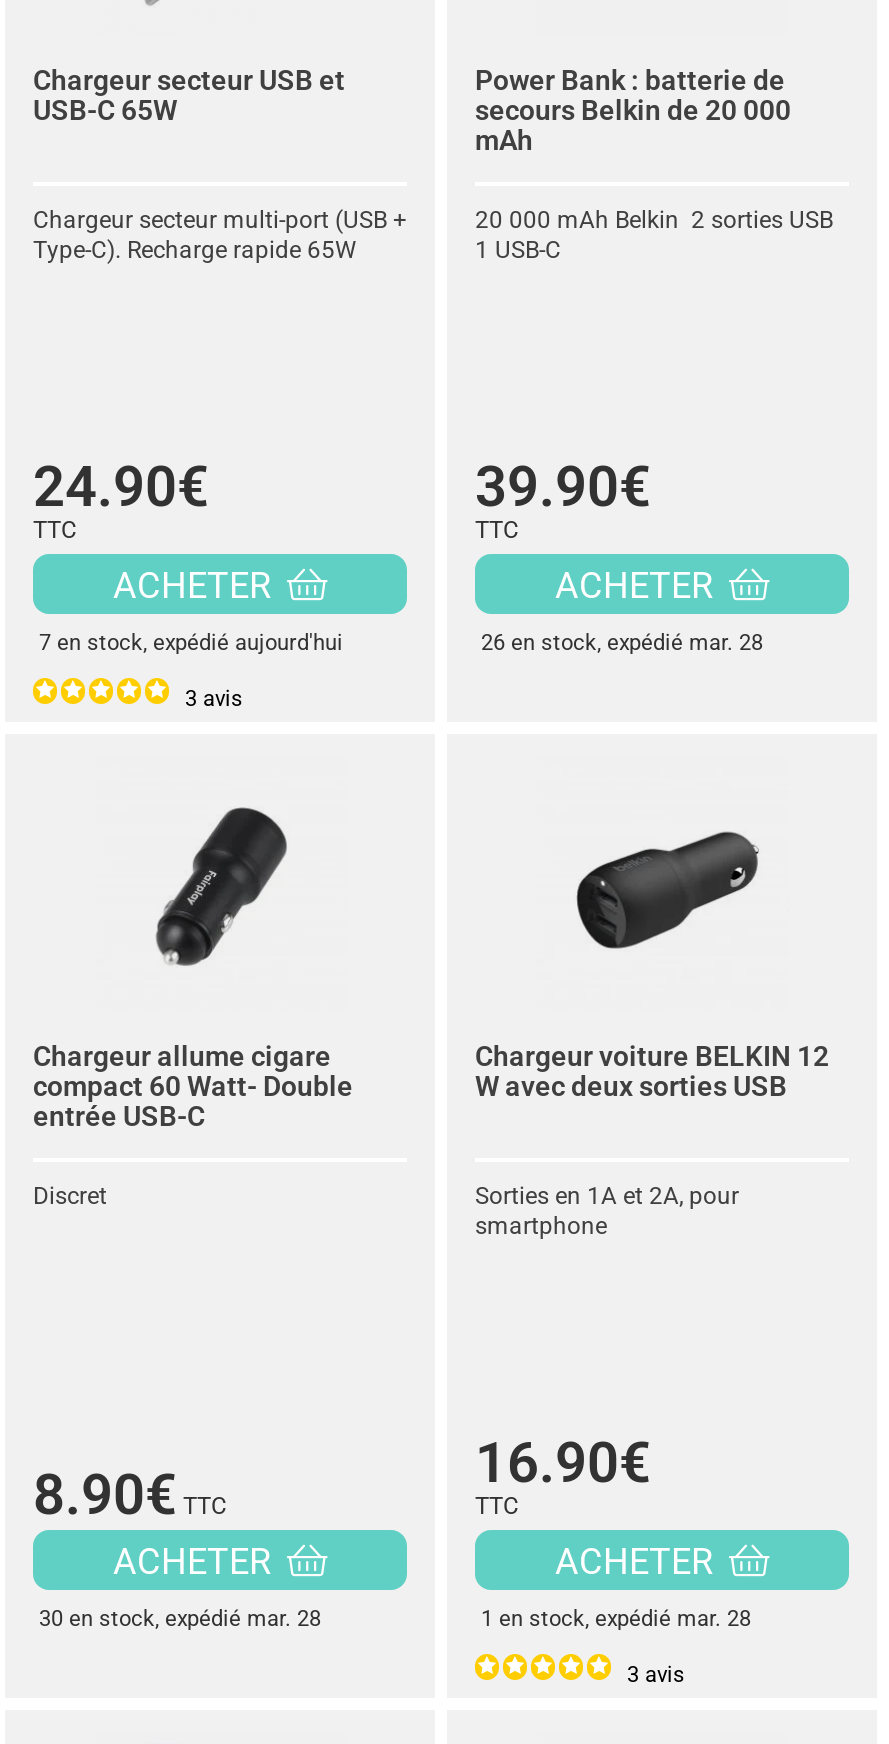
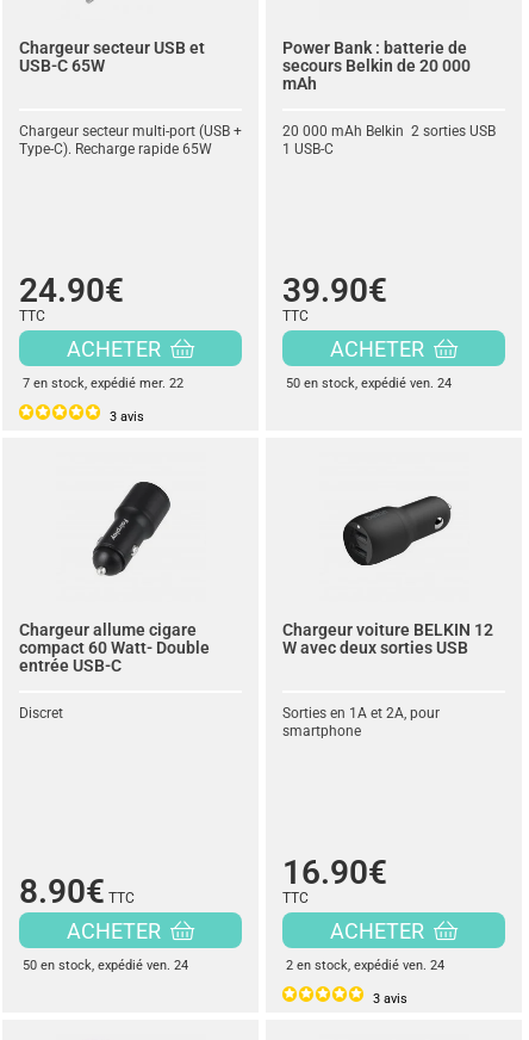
[39,630,343,656] 7 en stock, expédié aujourd'hui -> [23,376,183,391] 7 en stock, expédié mer. 22
[481,630,763,656] 26 en stock, expédié mar. 28 -> [286,376,452,391] 50 en stock, expédié ven. 24
[39,1606,321,1632] 30 en stock, expédié mar. 28 -> [23,958,188,973] 50 en stock, expédié ven. 24
[481,1606,751,1632] 1 en stock, expédié mar. 28 -> [286,958,444,973] 2 en stock, expédié ven. 24

